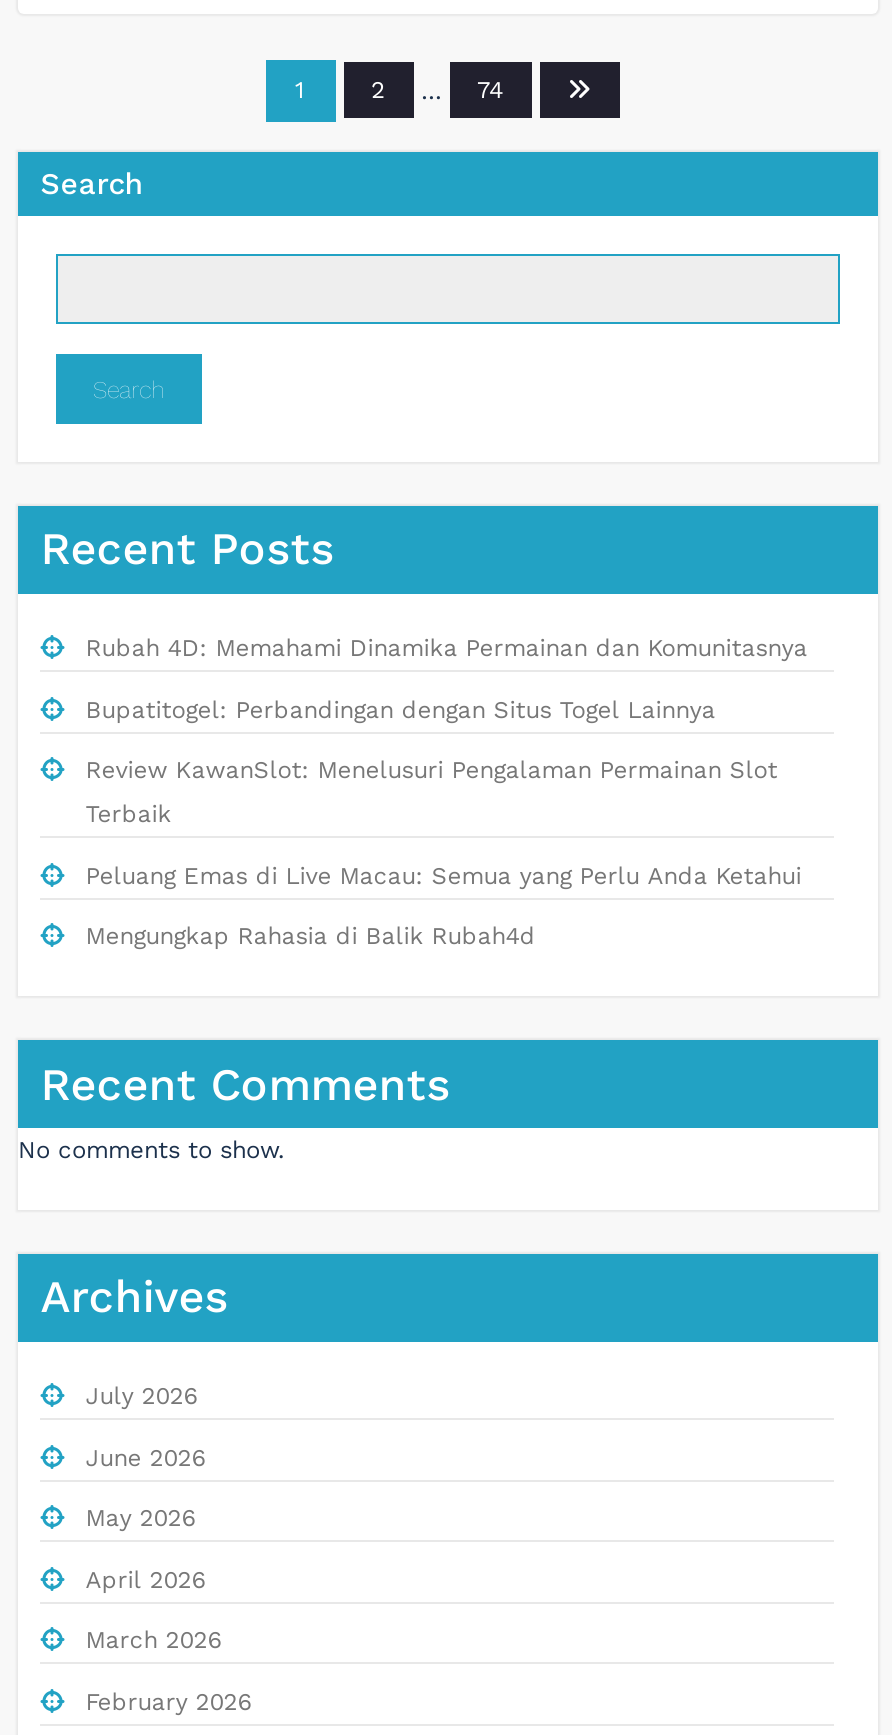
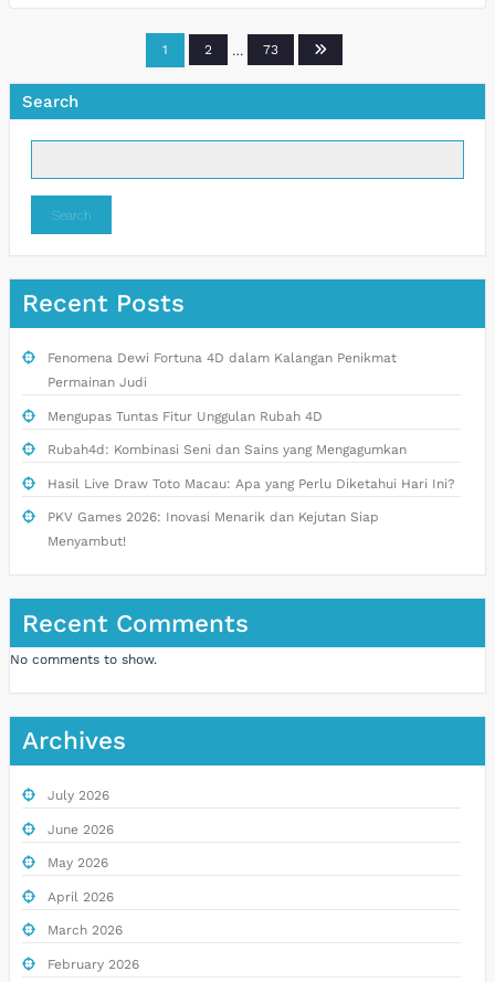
[477,76,503,104] 74 -> [263,42,278,57] 73
[86,634,808,950] Rubah 4D: Memahami Dinamika Permainan dan Komunitasnya | Bupatitogel: Perbandingan dengan Situs Togel Lainnya | Review KawanSlot: Menelusuri Pengalaman Permainan Slot | Terbaik | Peluang Emas di Live Macau: Semua yang Perlu Anda Ketahui | Mengungkap Rahasia di Balik Rubah4d -> [47,350,455,549] Fenomena Dewi Fortuna 4D dalam Kalangan Penikmat | Permainan Judi | Mengupas Tuntas Fitur Unggulan Rubah 4D | Rubah4d: Kombinasi Seni dan Sains yang Mengagumkan | Hasil Live Draw Toto Macau: Apa yang Perlu Diketahui Hari Ini? | PKV Games 2026: Inovasi Menarik dan Kejutan Siap | Menyambut!

